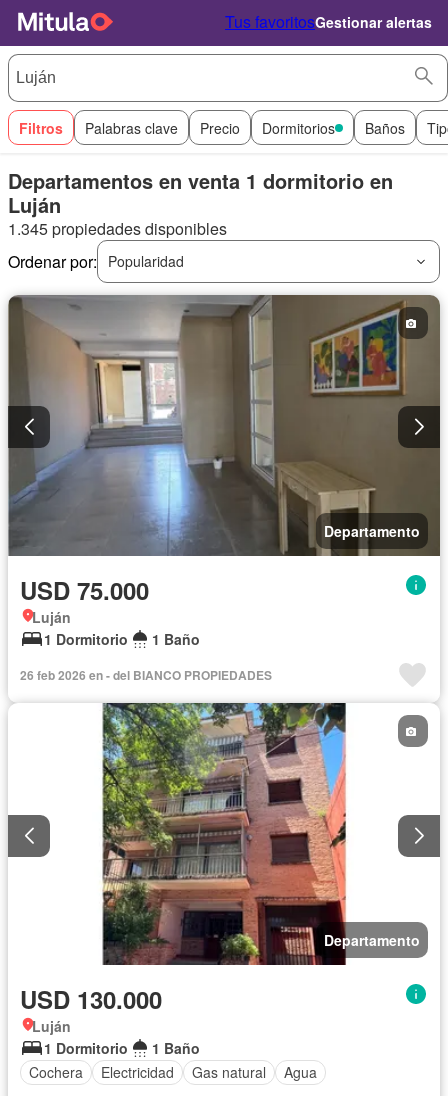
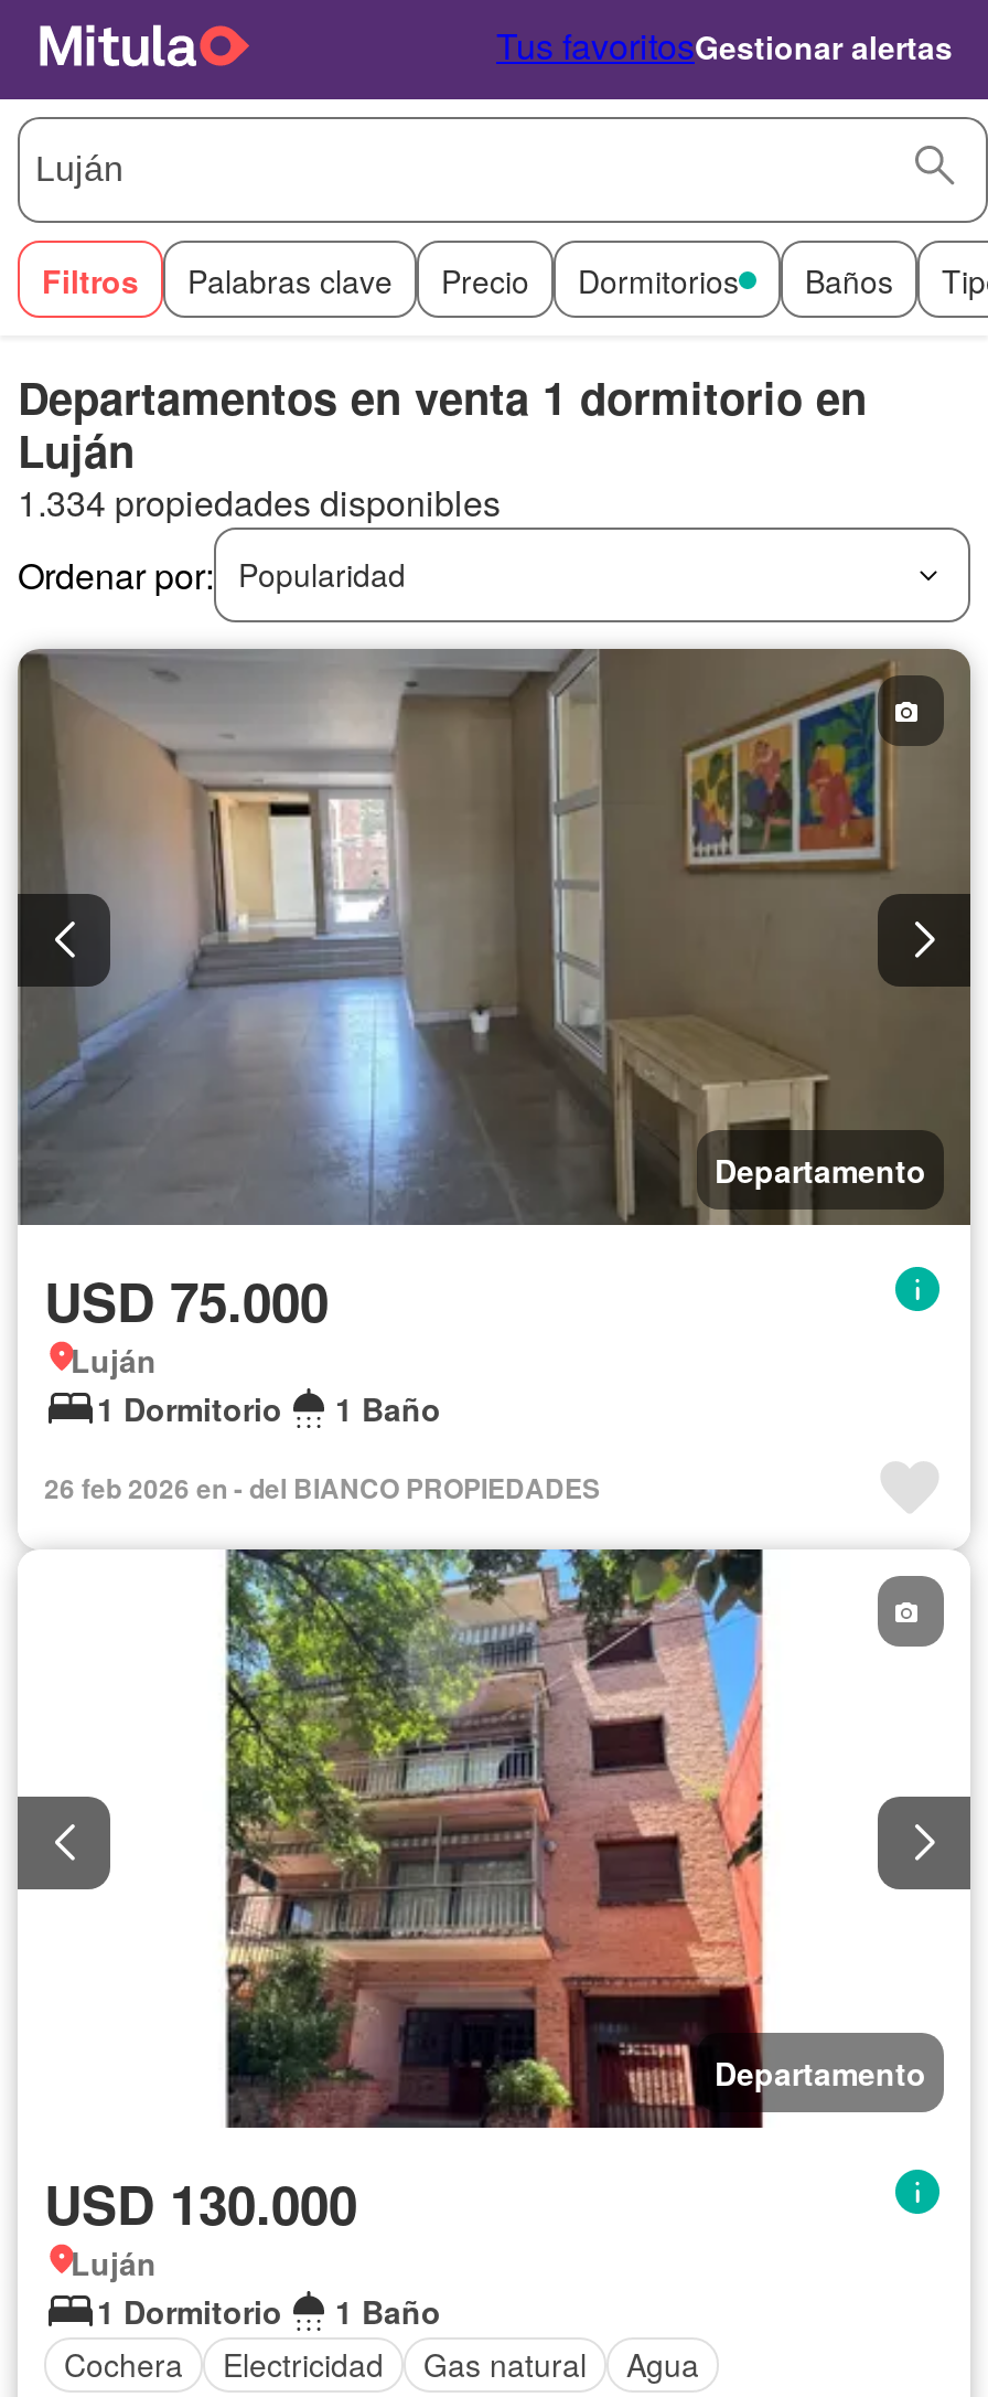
[8,217,227,240] 1.345 propiedades disponibles -> [18,477,501,528] 1.334 propiedades disponibles

